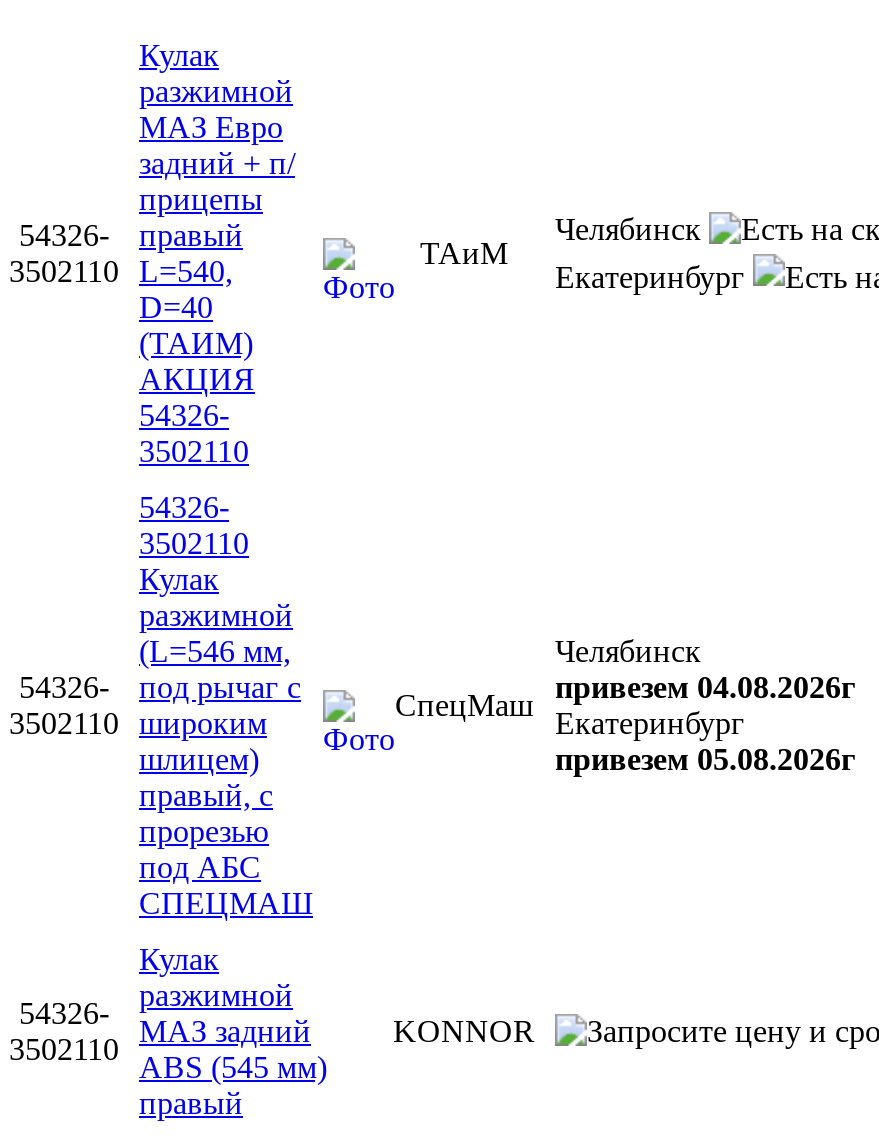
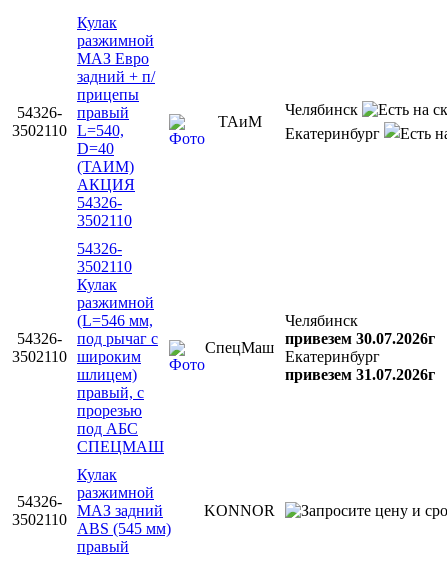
[555,670,855,704] привезем 04.08.2026г -> [285,330,435,347] привезем 30.07.2026г
[555,742,855,776] привезем 05.08.2026г -> [285,366,435,383] привезем 31.07.2026г

